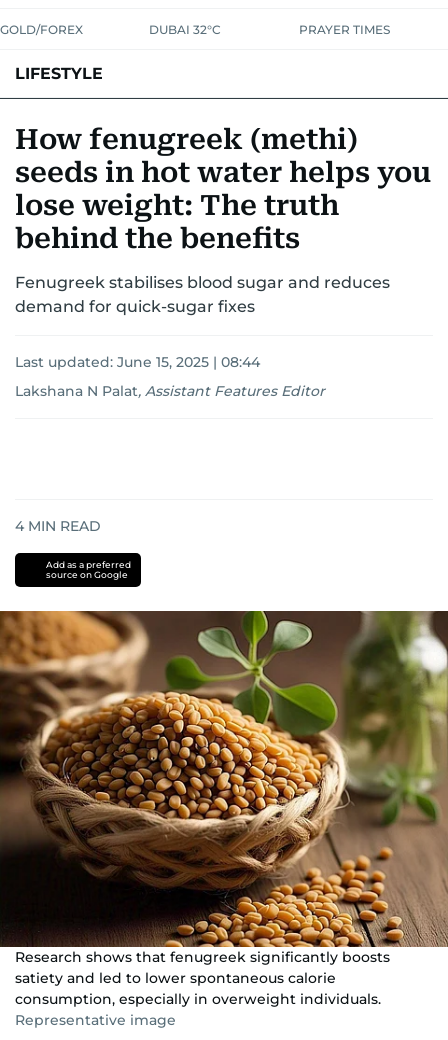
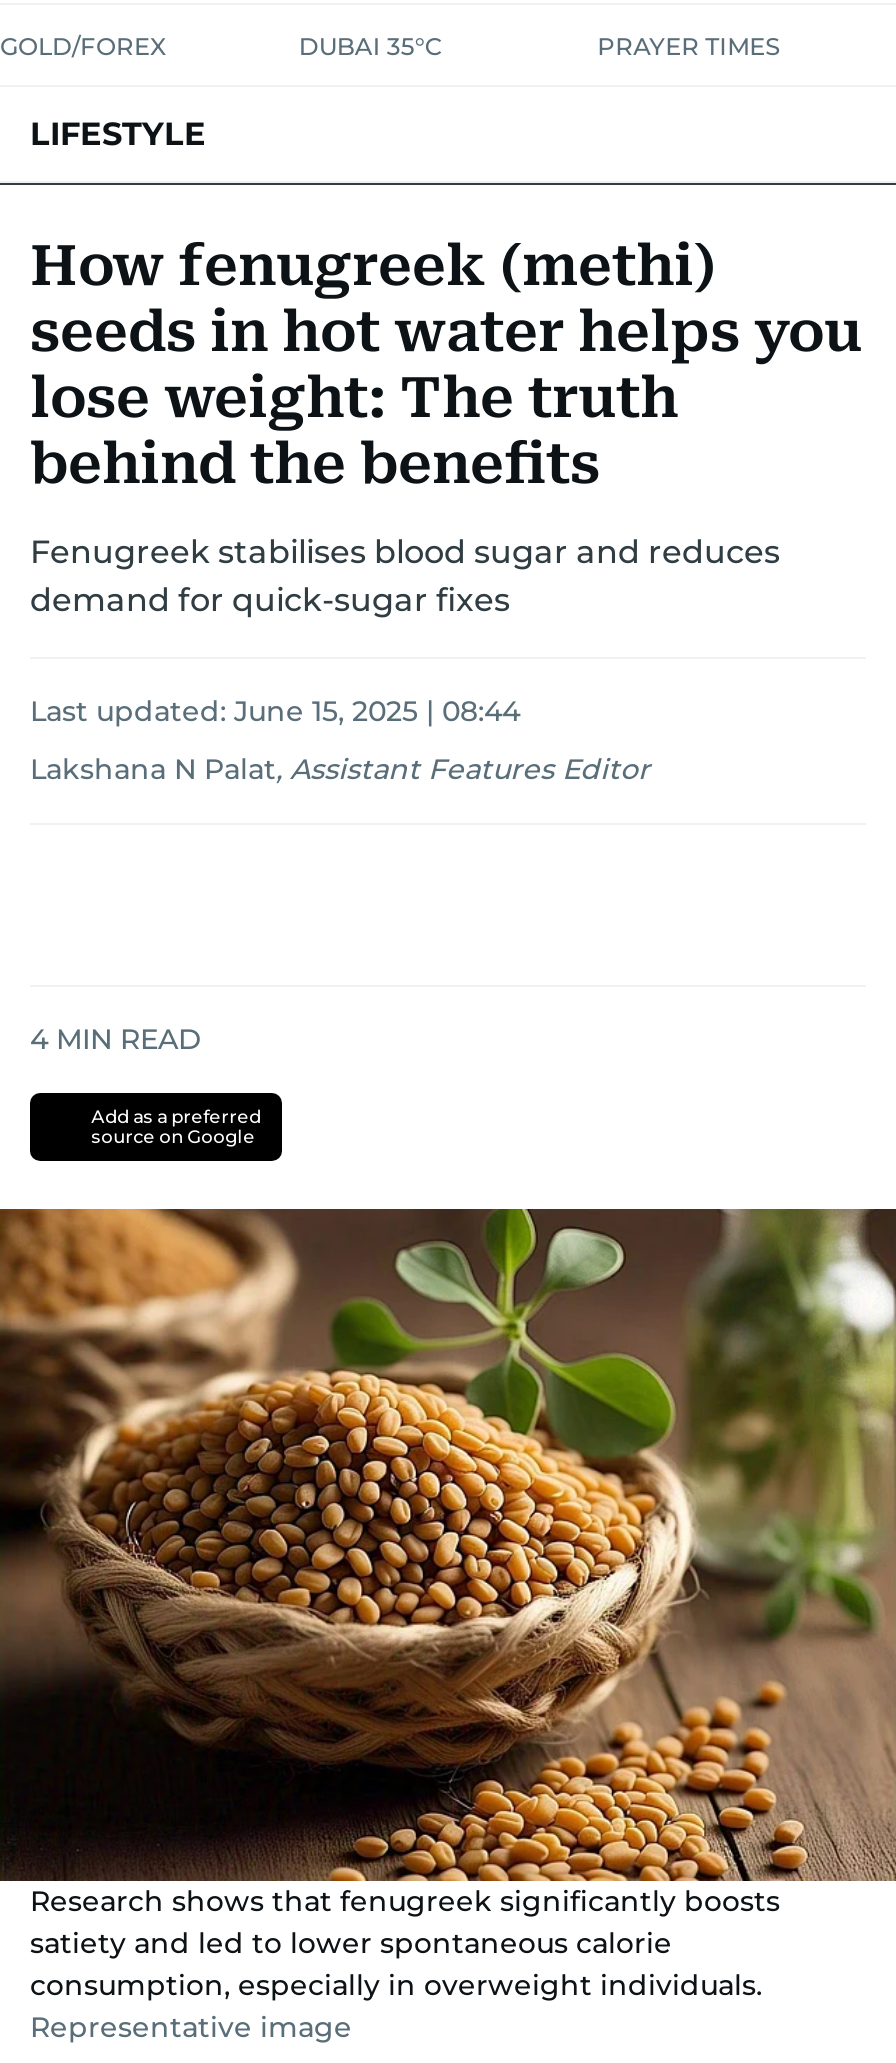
[149,22,221,37] DUBAI 32°C -> [299,31,443,61] DUBAI 35°C

